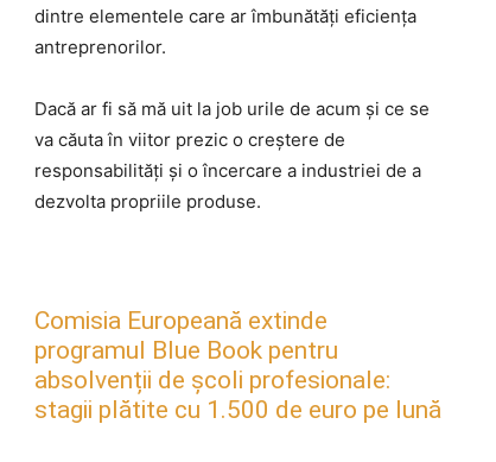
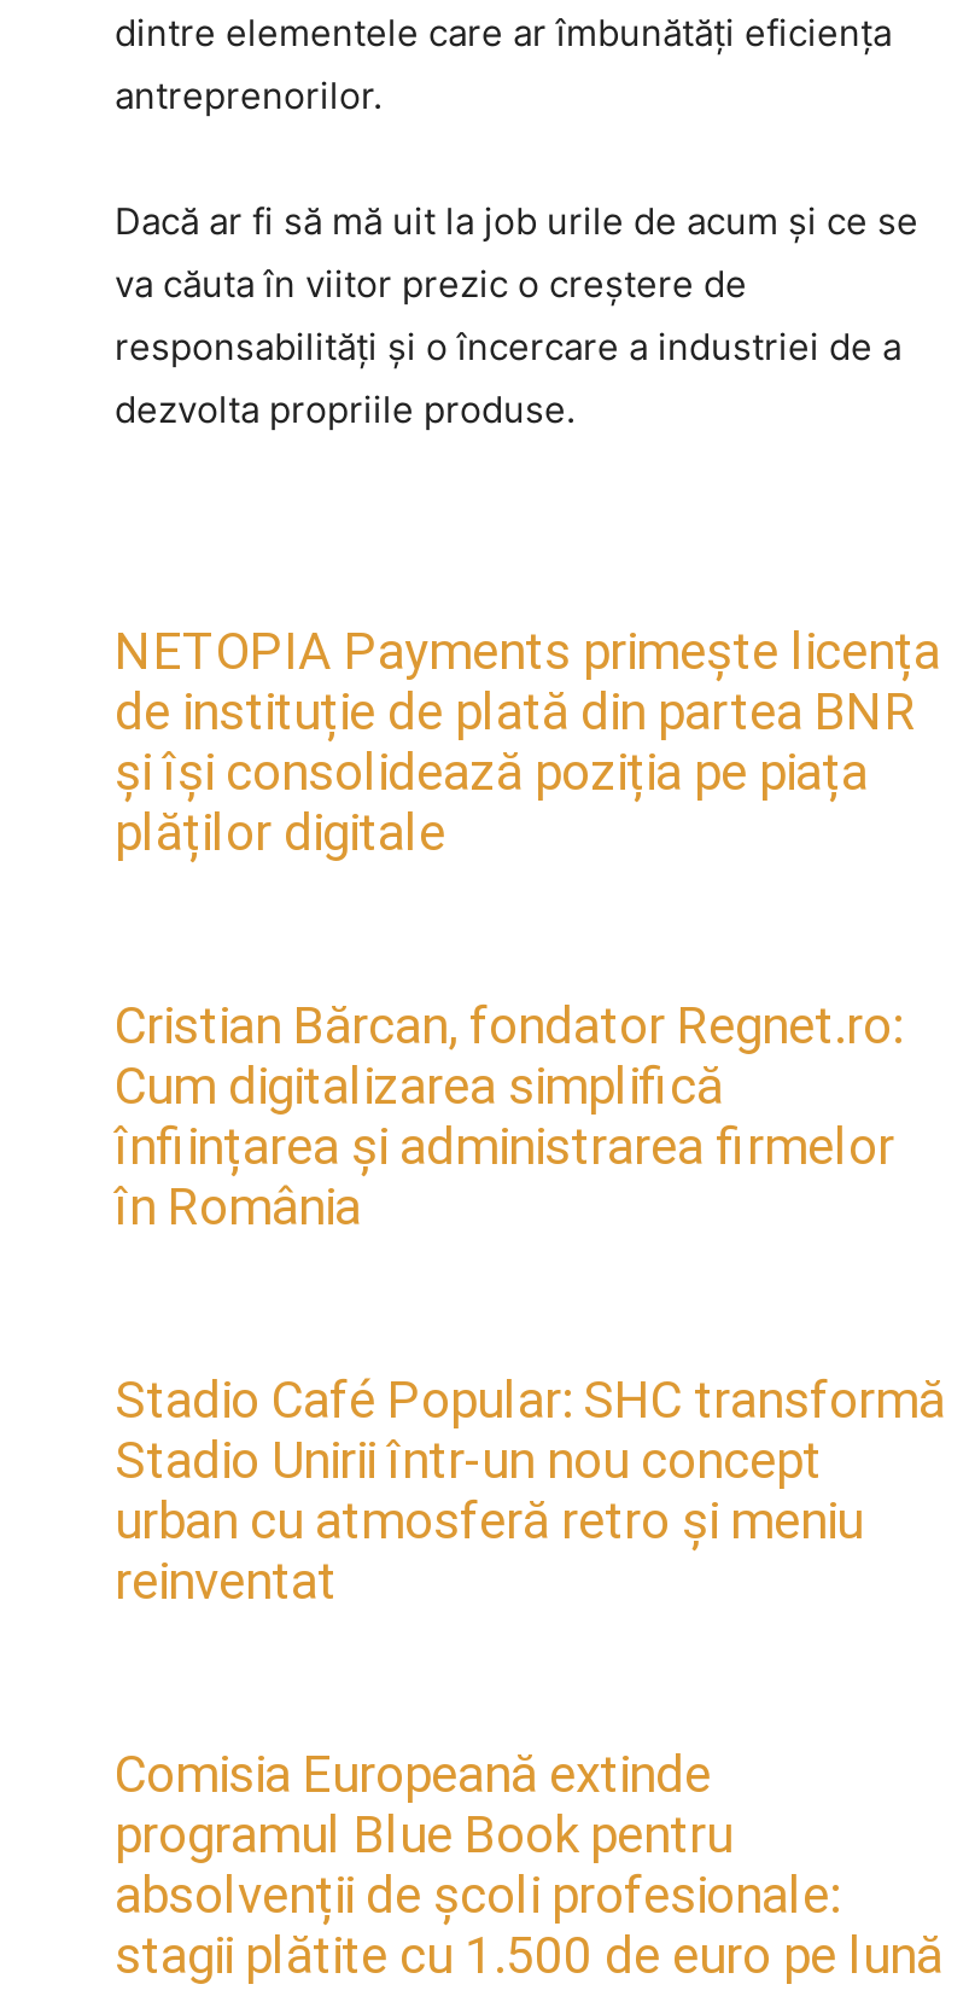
none -> [115,623,945,1611] NETOPIA Payments primește licența | de instituție de plată din partea BNR | și își consolidează poziția pe piața | plăților digitale | Cristian Bărcan, fondator Regnet.ro: | Cum digitalizarea simplifică | înființarea și administrarea firmelor | în România | Stadio Café Popular: SHC transformă | Stadio Unirii într-un nou concept | urban cu atmosferă retro și meniu | reinventat

